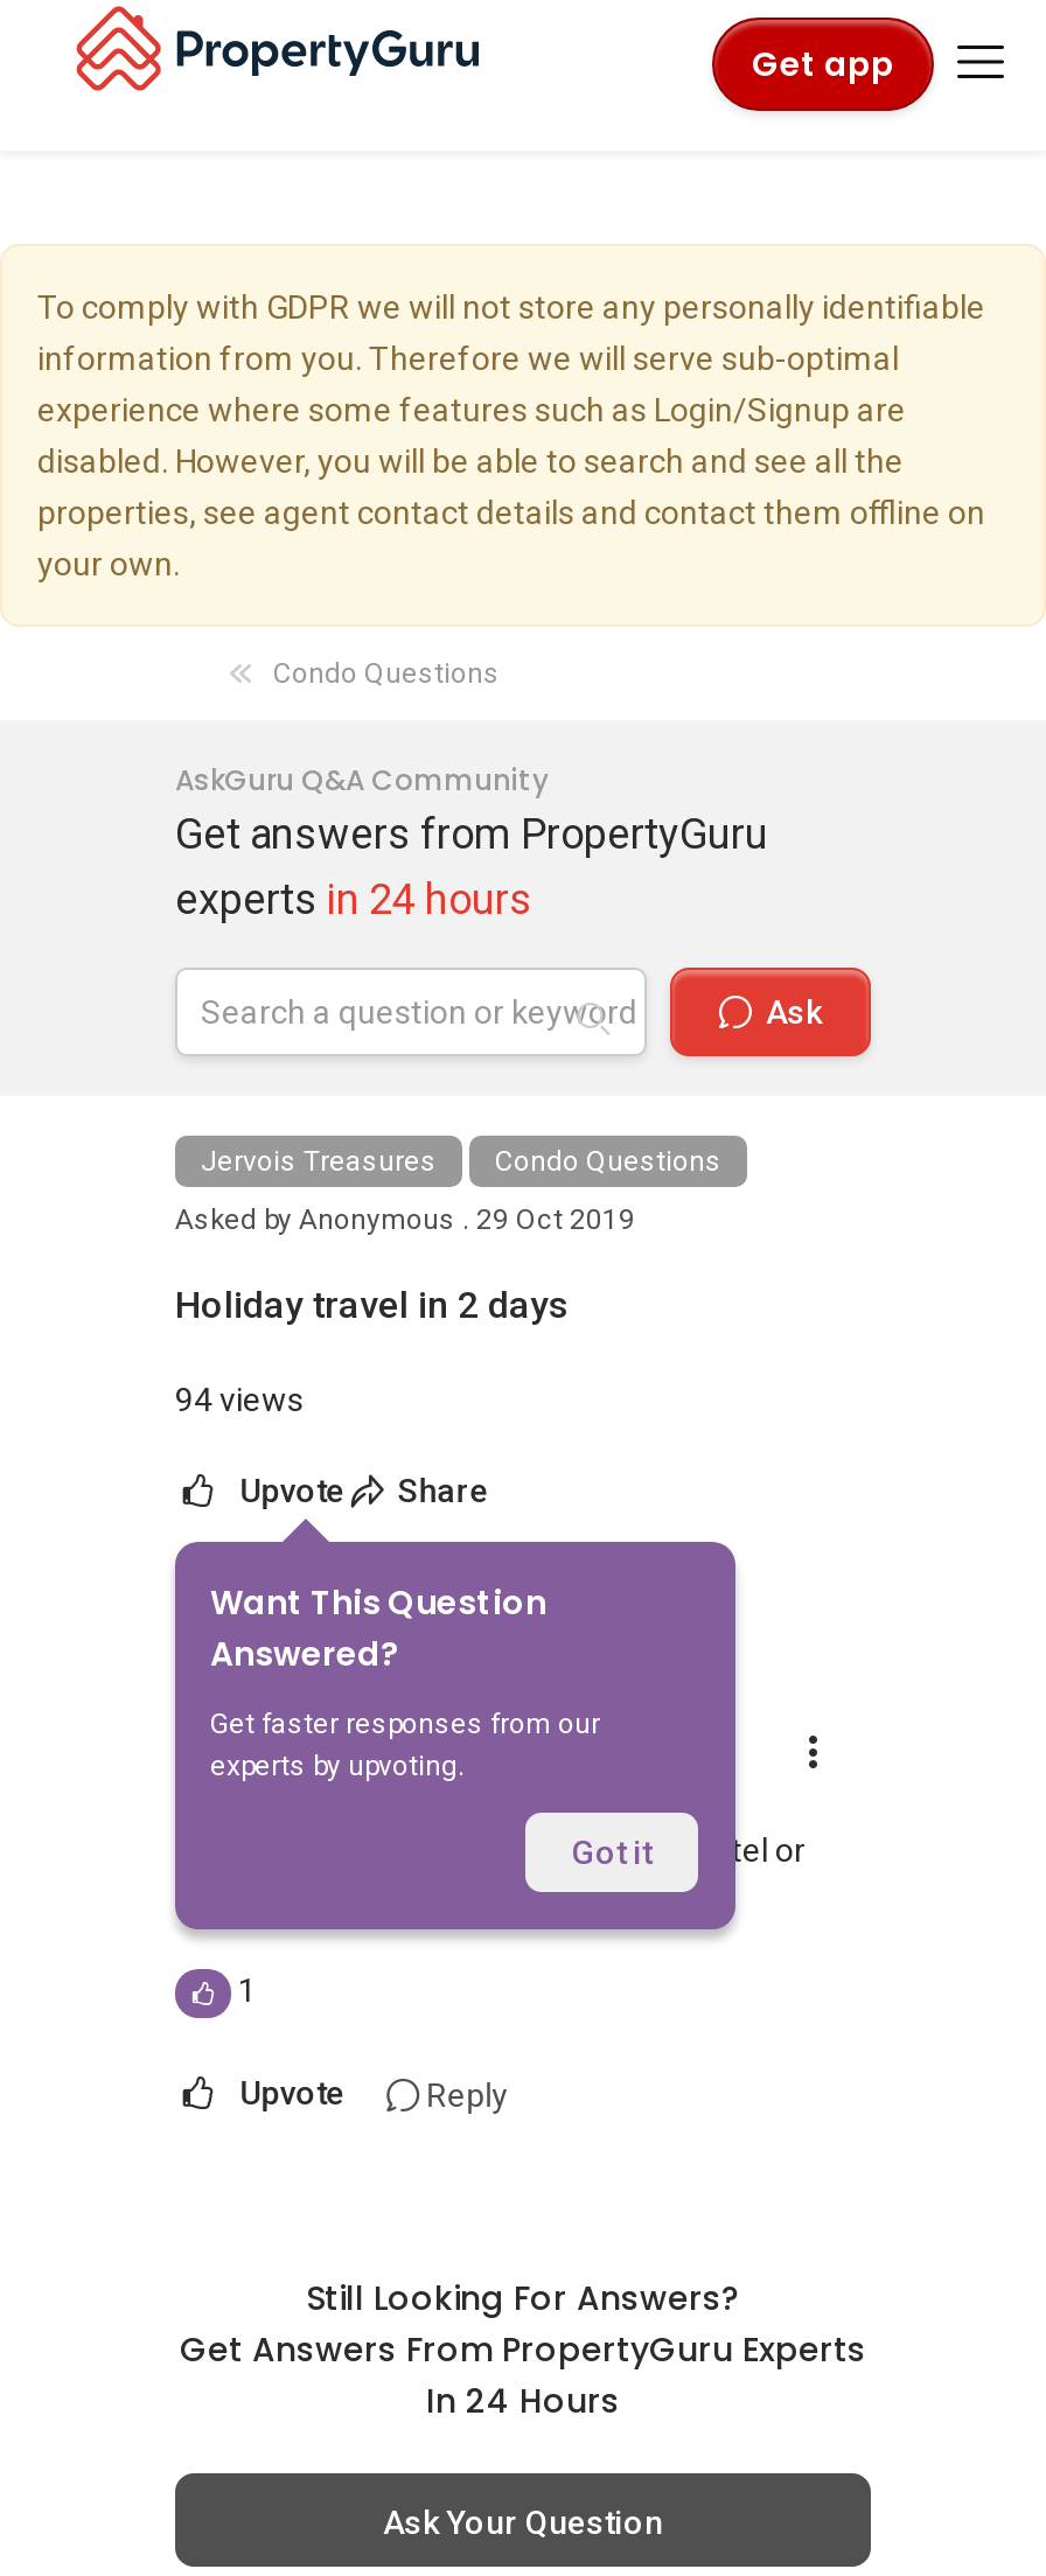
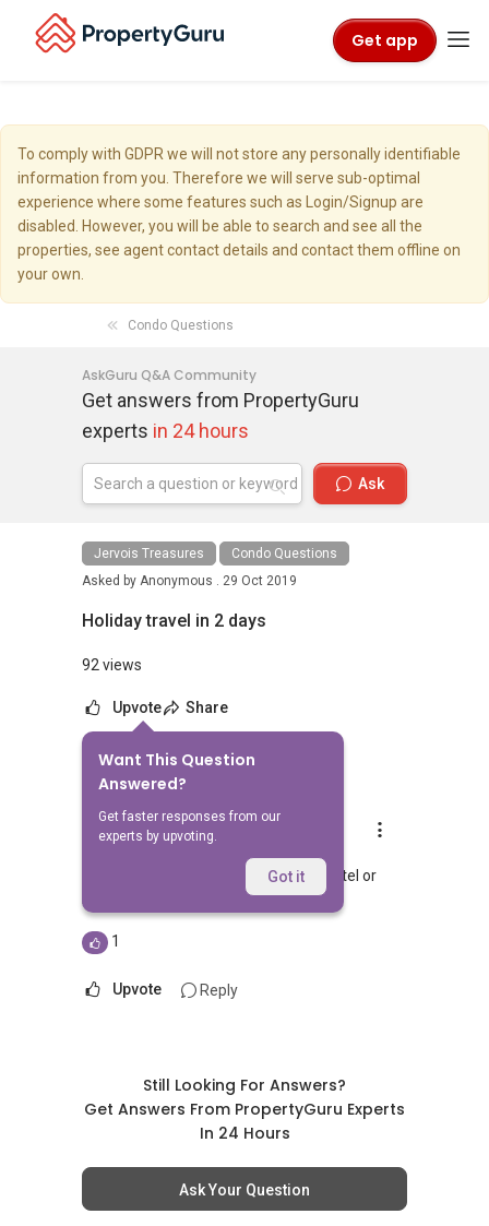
[175,1381,304,1418] 94 views -> [82,656,142,674] 92 views

